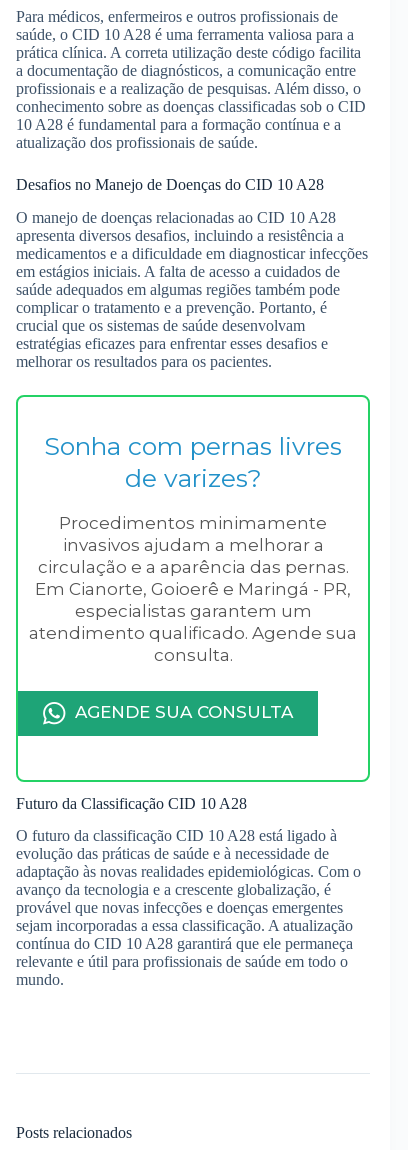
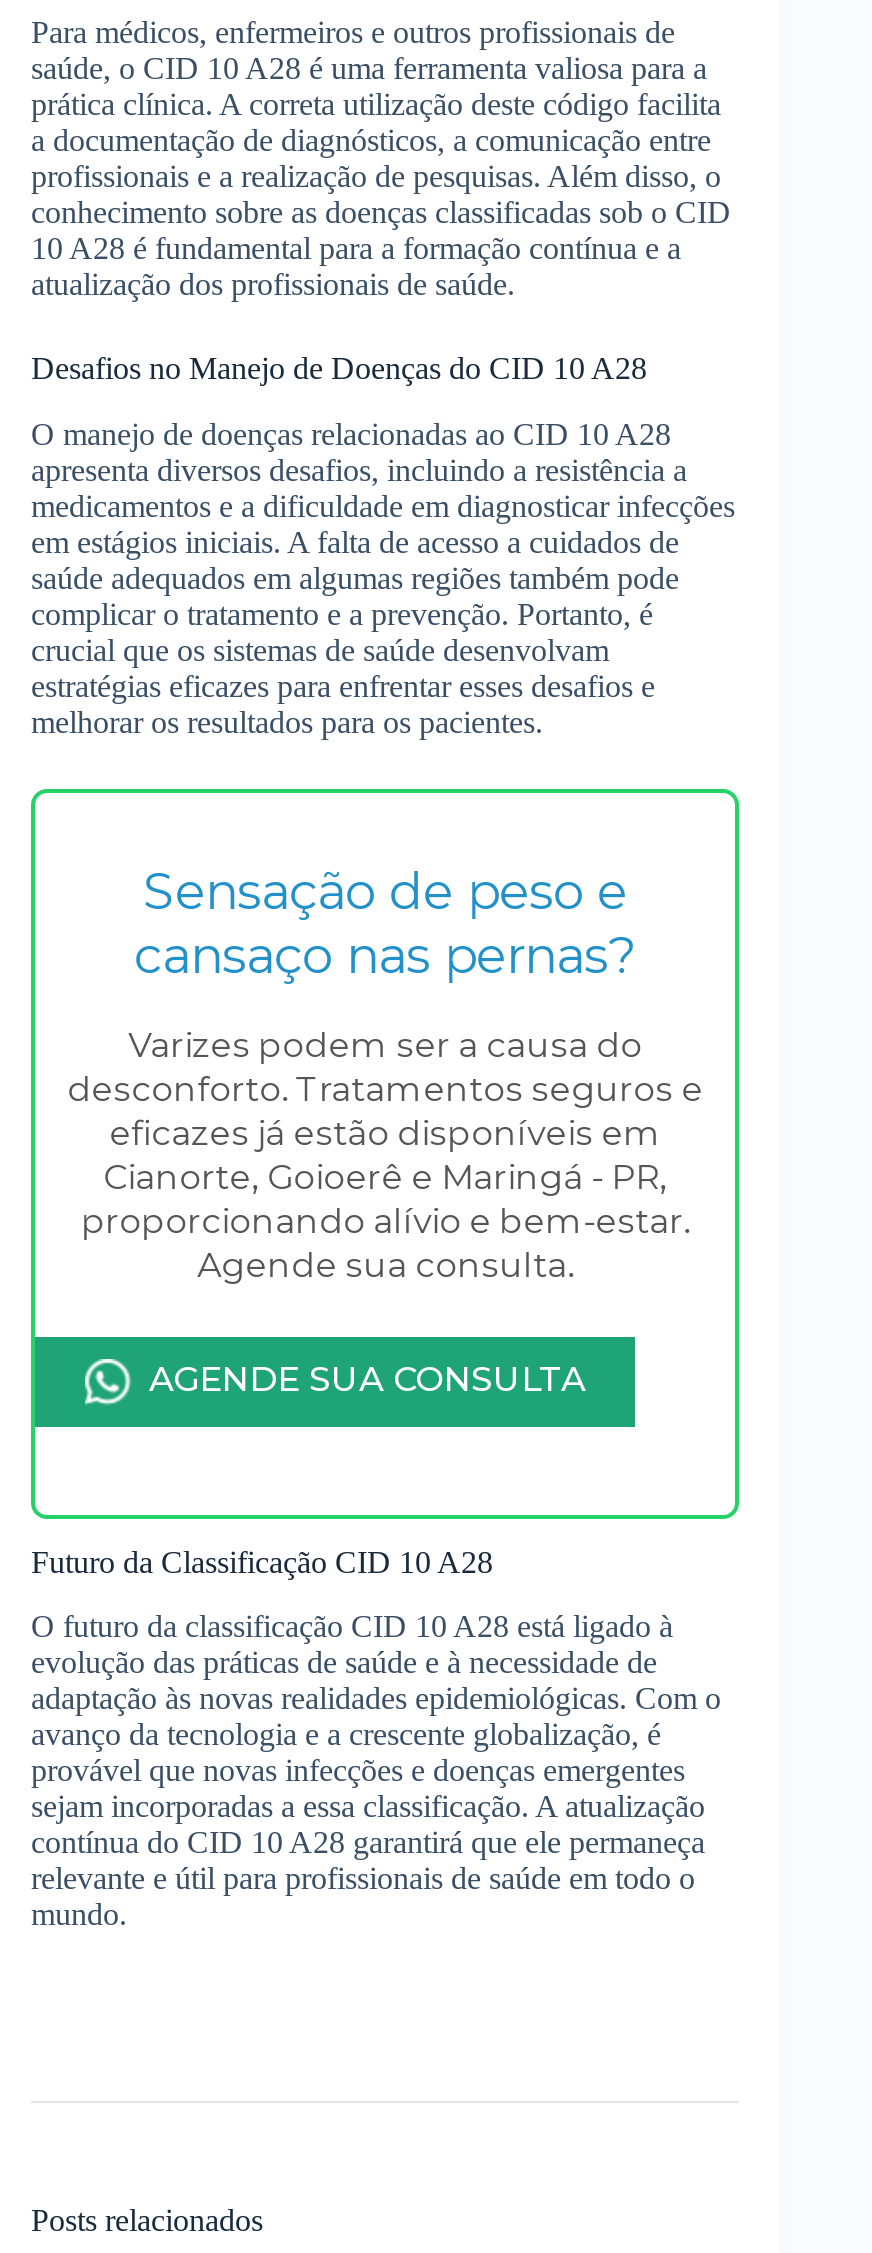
[44,431,342,493] Sonha com pernas livres | de varizes? -> [134,862,636,986] Sensação de peso e | cansaço nas pernas?
[29,513,357,665] Procedimentos minimamente | invasivos ajudam a melhorar a | circulação e a aparência das pernas. | Em Cianorte, Goioerê e Maringá - PR, | especialistas garantem um | atendimento qualificado. Agende sua | consulta. -> [67,1025,703,1285] Varizes podem ser a causa do | desconforto. Tratamentos seguros e | eficazes já estão disponíveis em | Cianorte, Goioerê e Maringá - PR, | proporcionando alívio e bem-estar. | Agende sua consulta.

